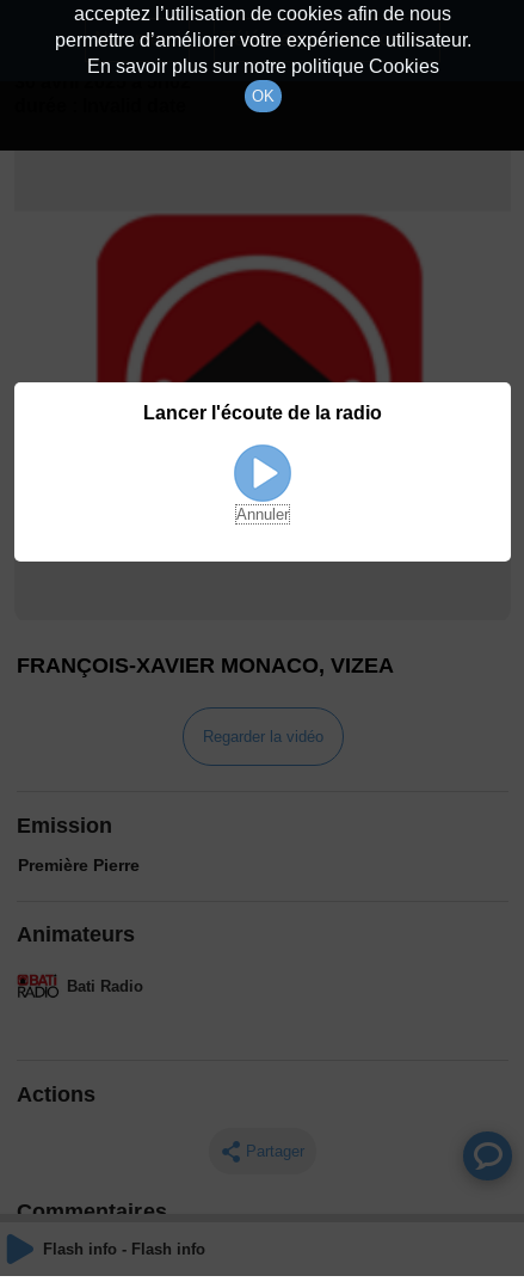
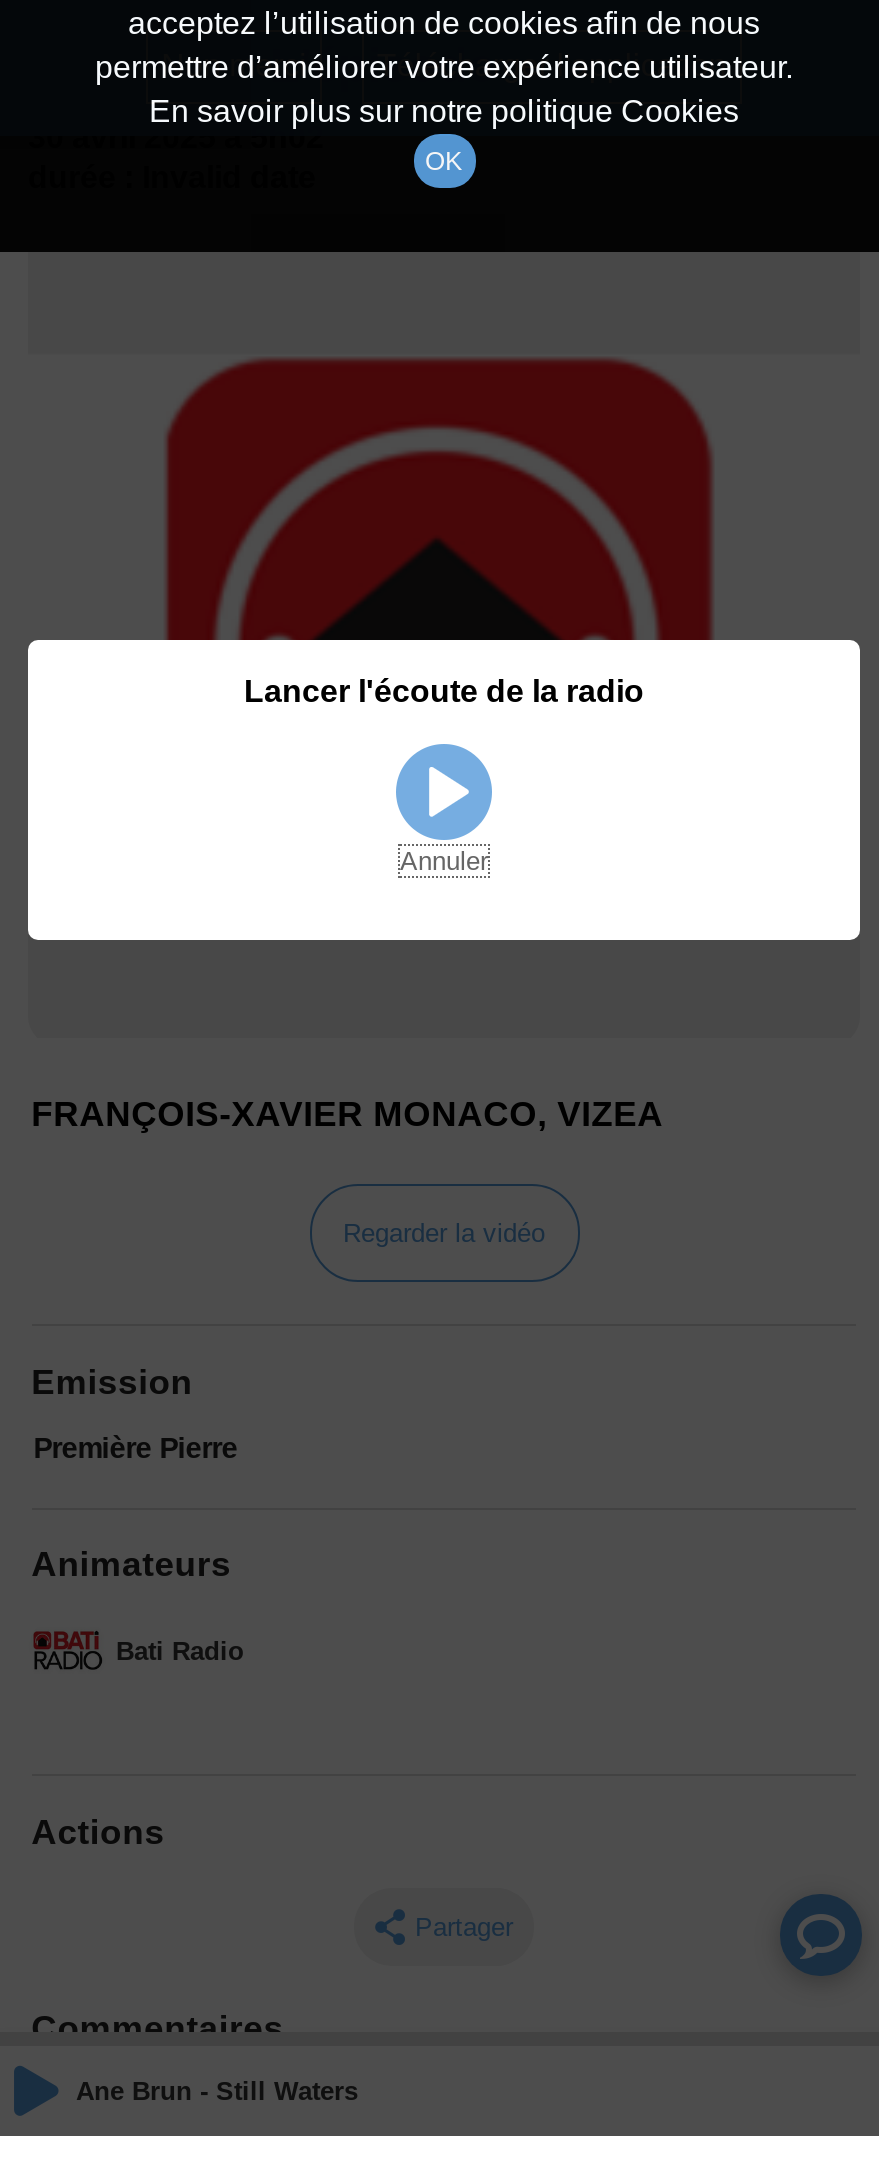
[43,1240,205,1258] Flash info - Flash info -> [76,2076,358,2106] Ane Brun - Still Waters

